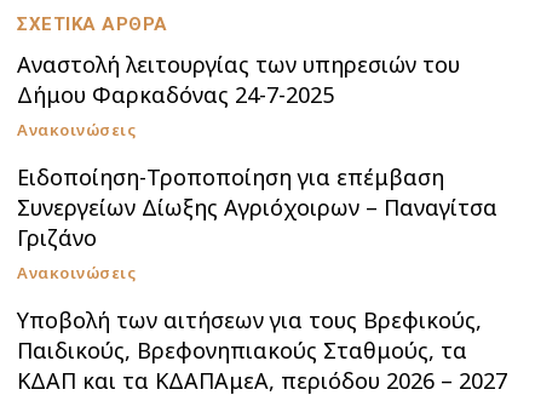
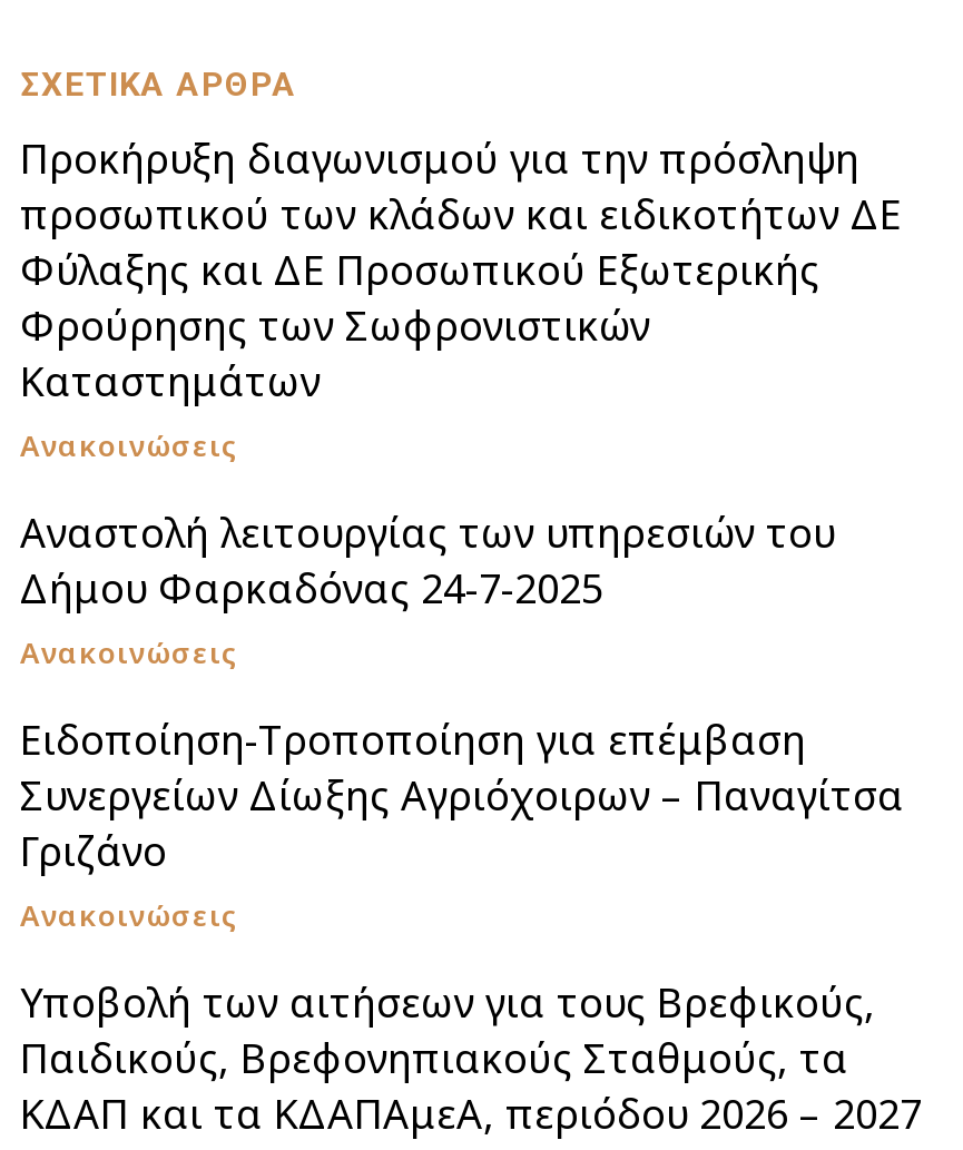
none -> [20,131,902,465] Προκήρυξη διαγωνισμού για την πρόσληψη | προσωπικού των κλάδων και ειδικοτήτων ΔΕ | Φύλαξης και ΔΕ Προσωπικού Εξωτερικής | Φρούρησης των Σωφρονιστικών | Καταστημάτων | Ανακοινώσεις

